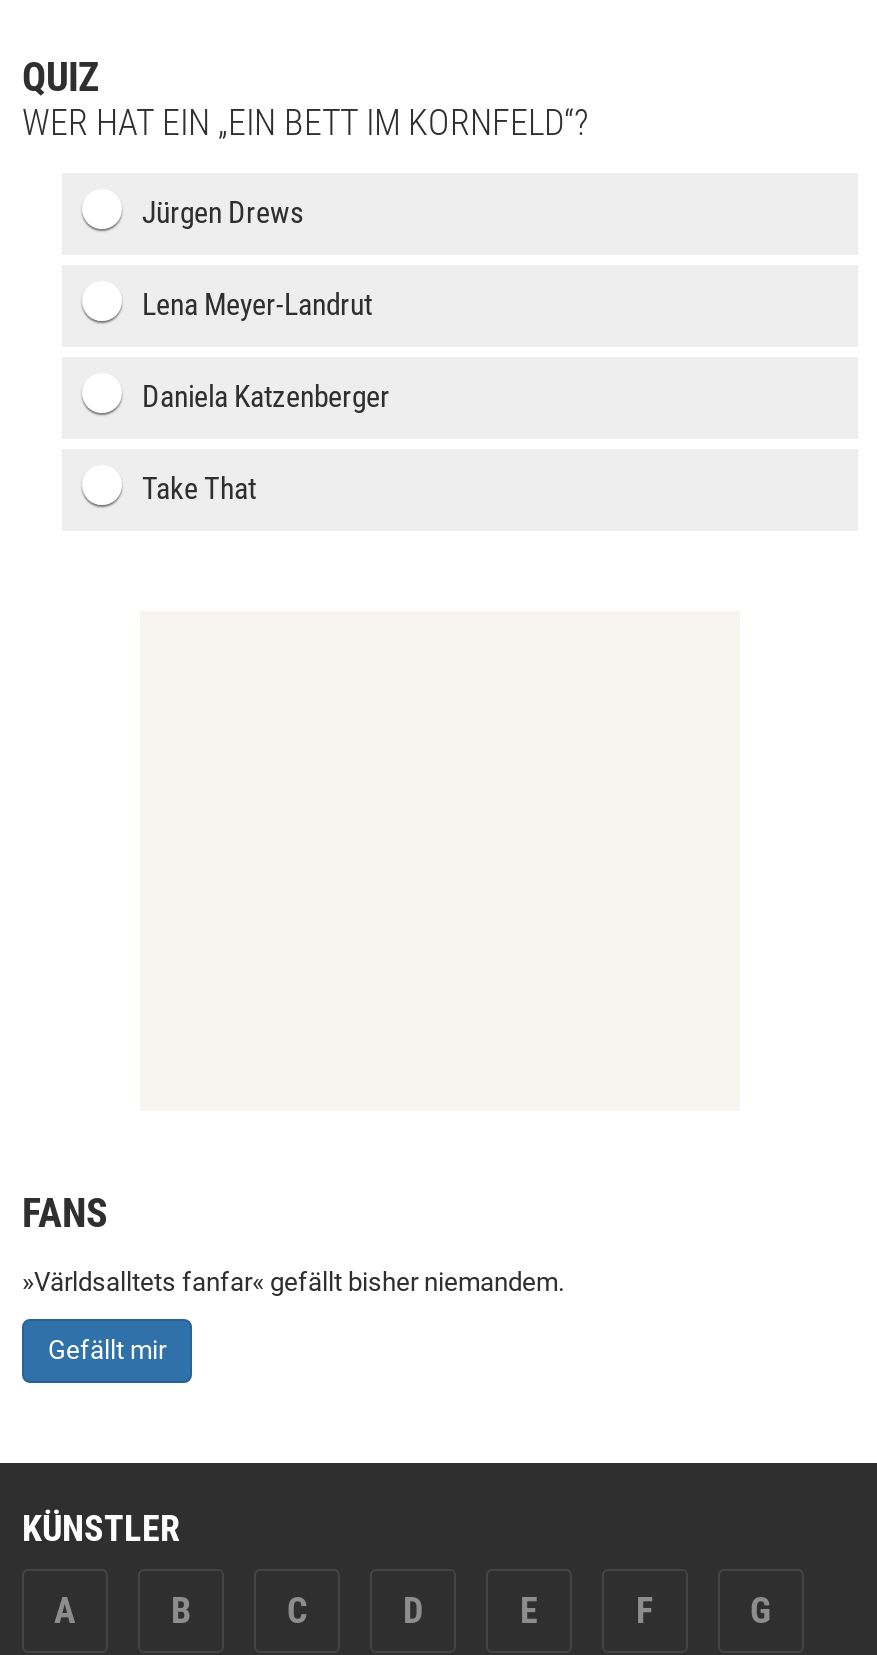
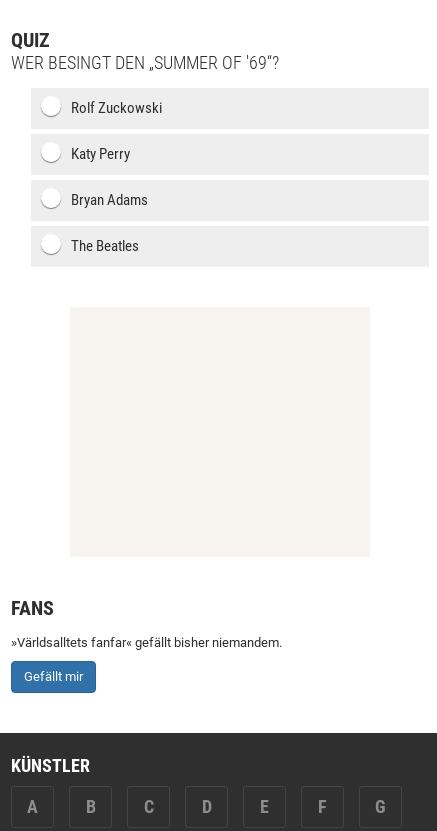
[22,101,588,143] WER HAT EIN „EIN BETT IM KORNFELD“? -> [11,52,279,73] WER BESINGT DEN „SUMMER OF '69“?
[142,195,304,231] Jürgen Drews -> [71,99,162,117] Rolf Zuckowski
[142,287,372,323] Lena Meyer-Landrut -> [71,145,130,163] Katy Perry
[142,379,390,415] Daniela Katzenberger -> [71,191,148,209] Bryan Adams
[142,471,256,507] Take That -> [71,237,139,255] The Beatles

